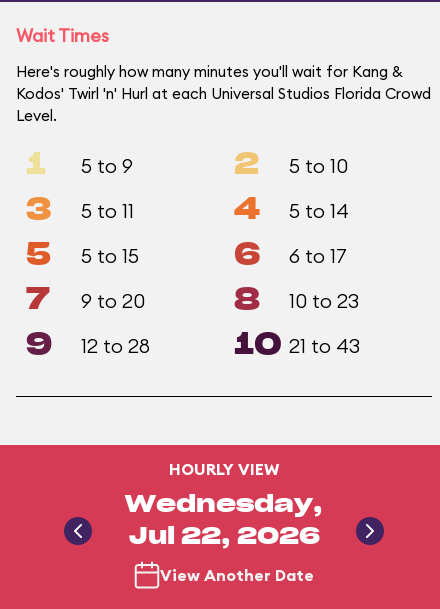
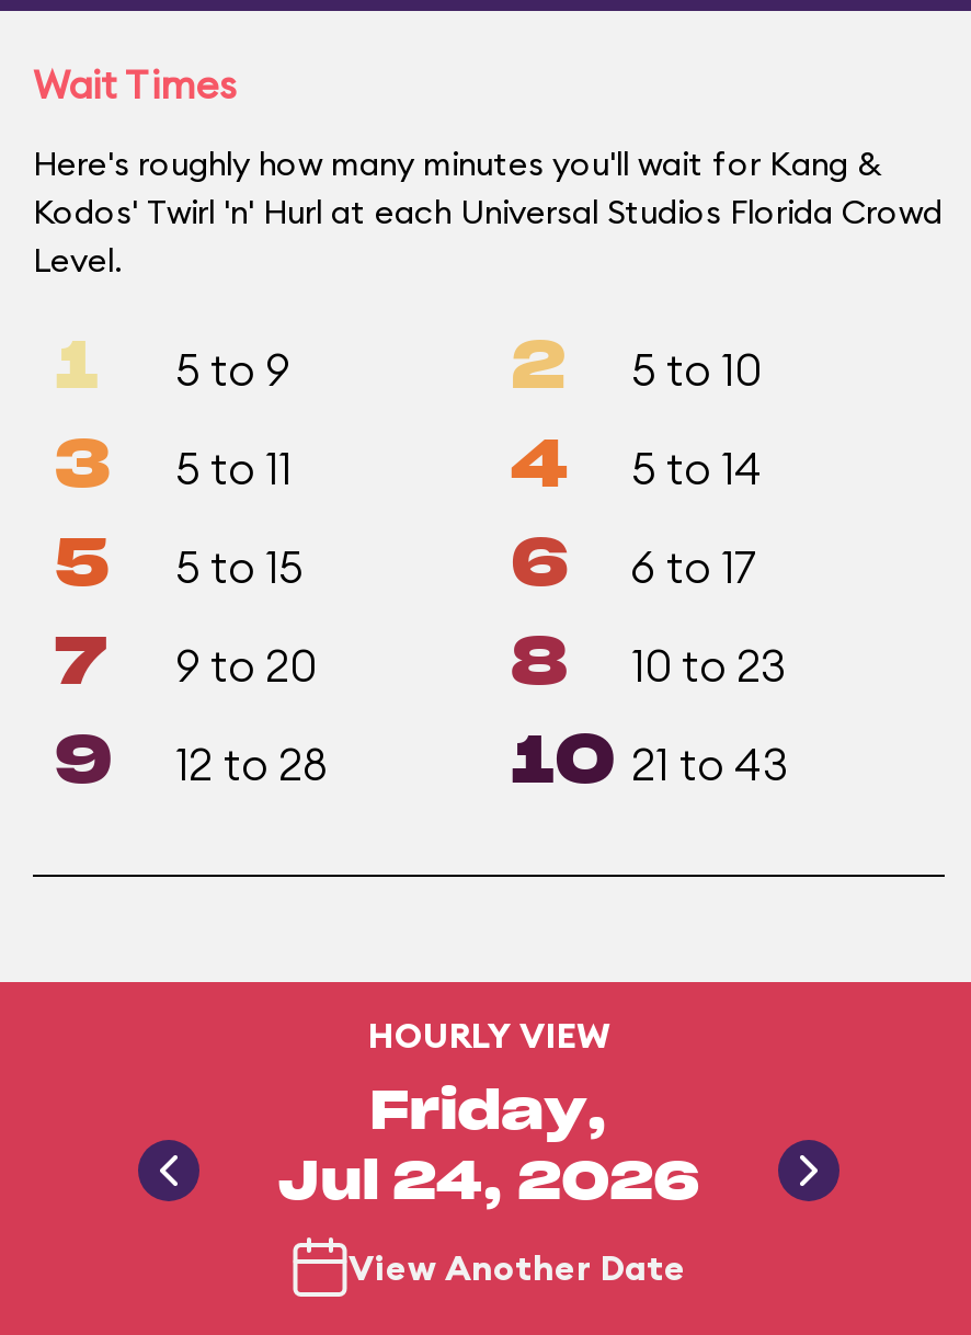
[125,493,323,549] Wednesday, | Jul 22, 2026 -> [278,1087,699,1210] Friday, | Jul 24, 2026

